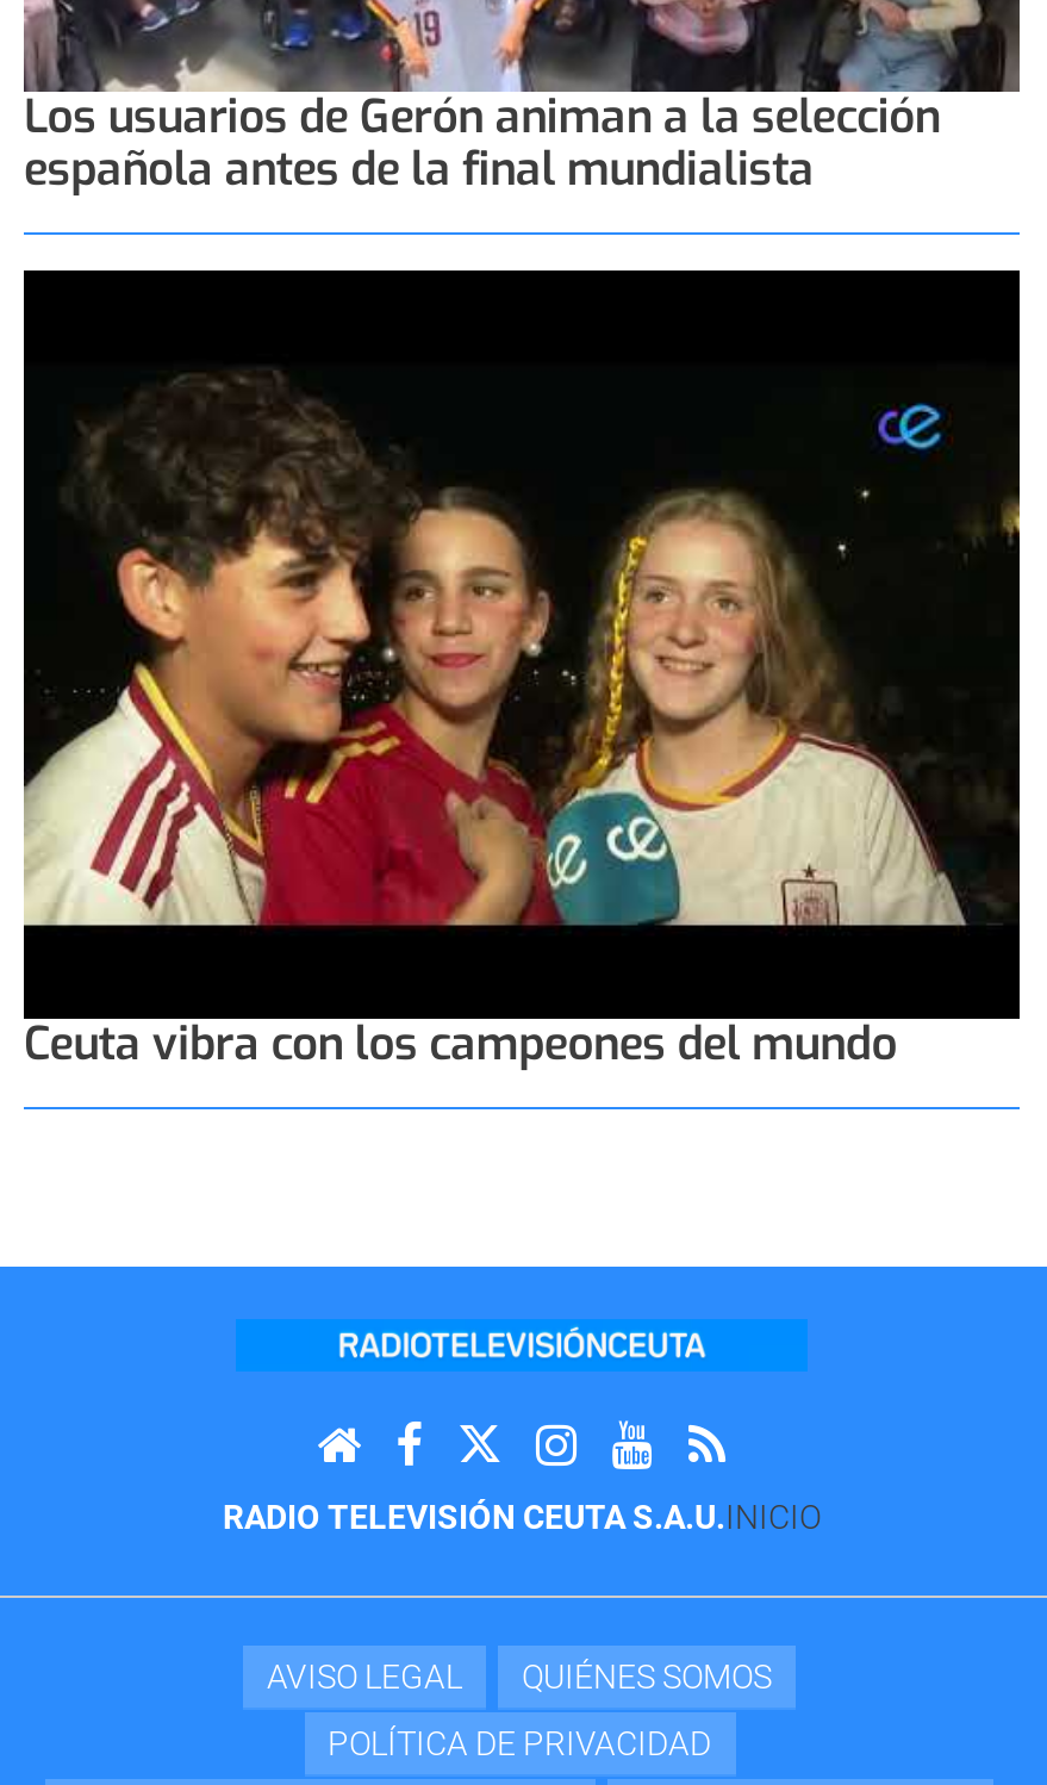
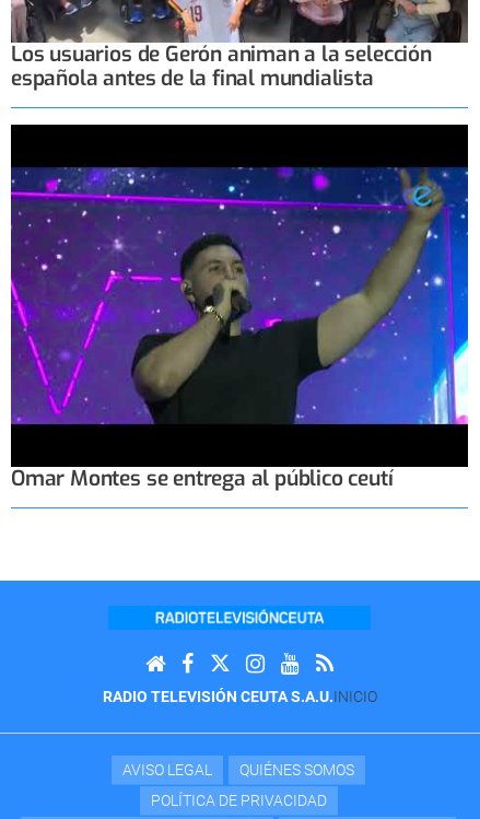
[21,362,1022,1073] [image] | Ceuta vibra con los campeones del mundo -> [10,165,469,492] [image] | Omar Montes se entrega al público ceutí

